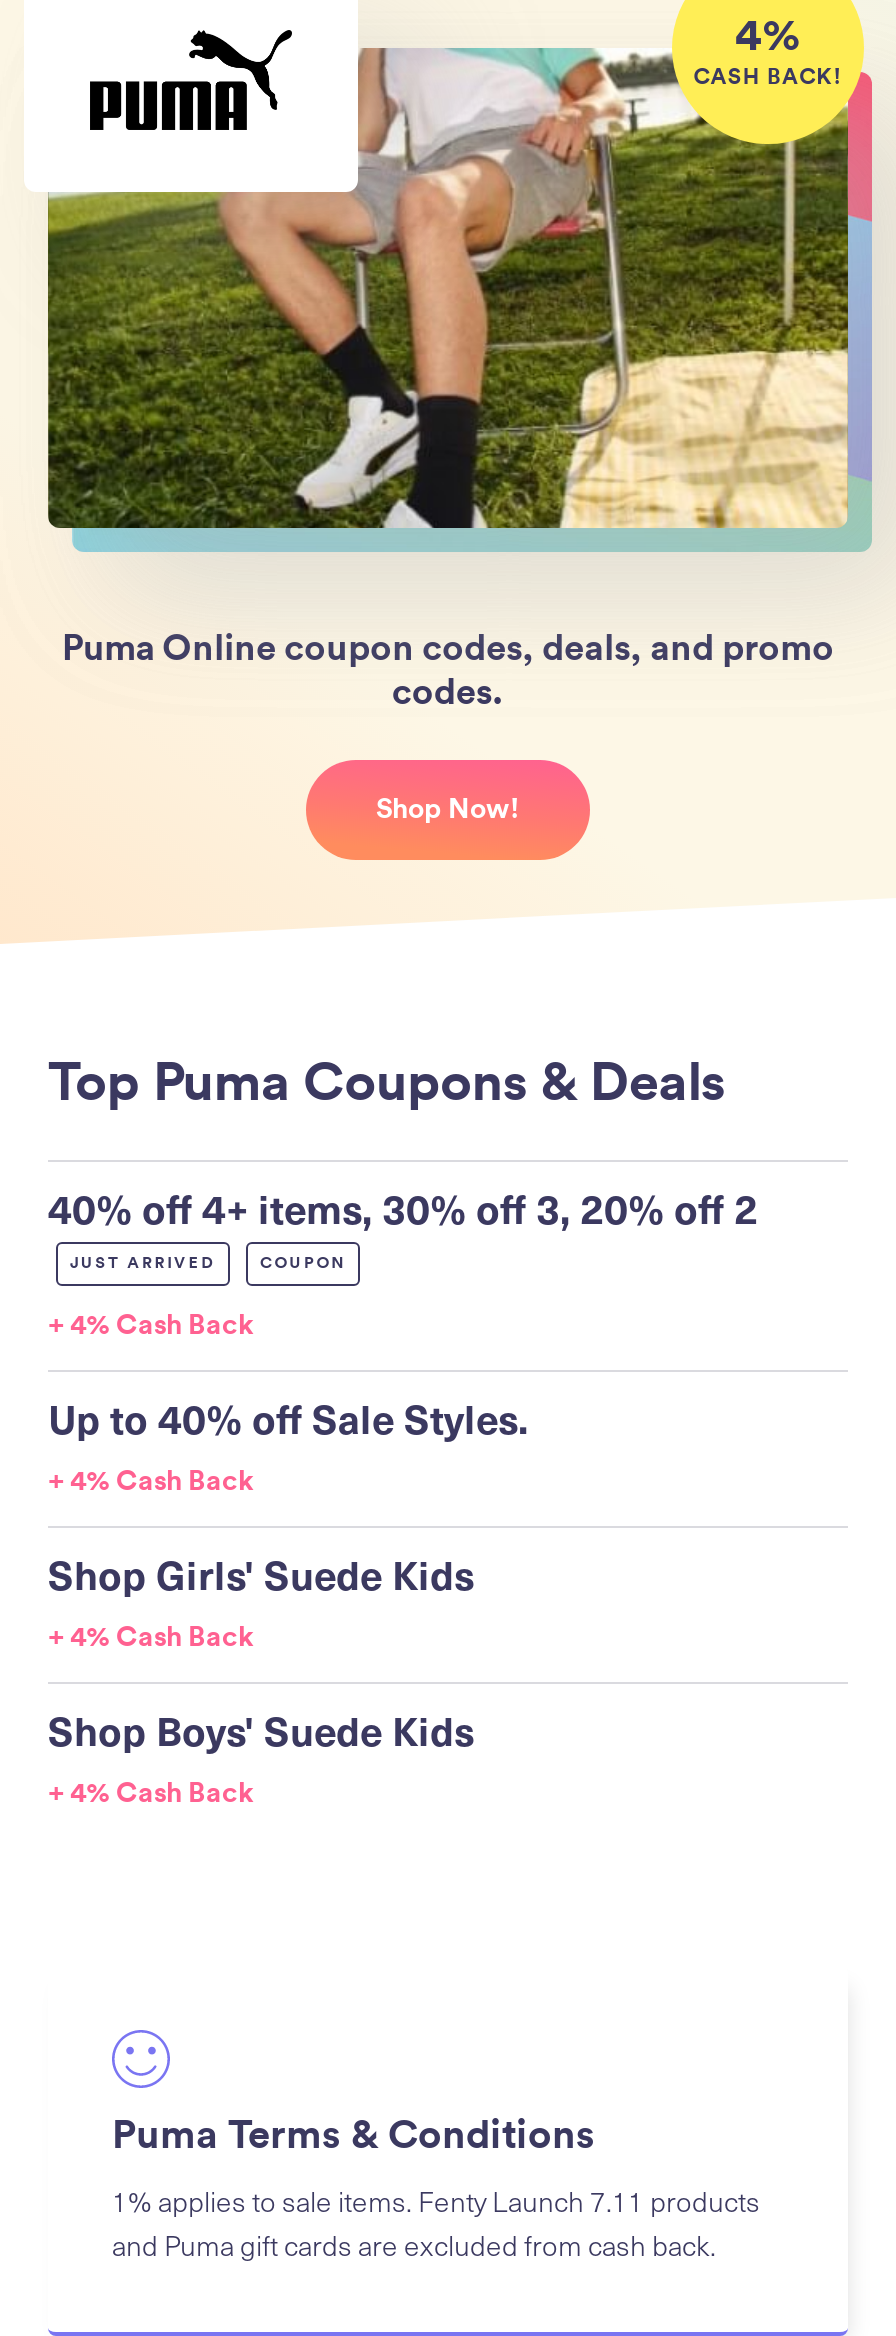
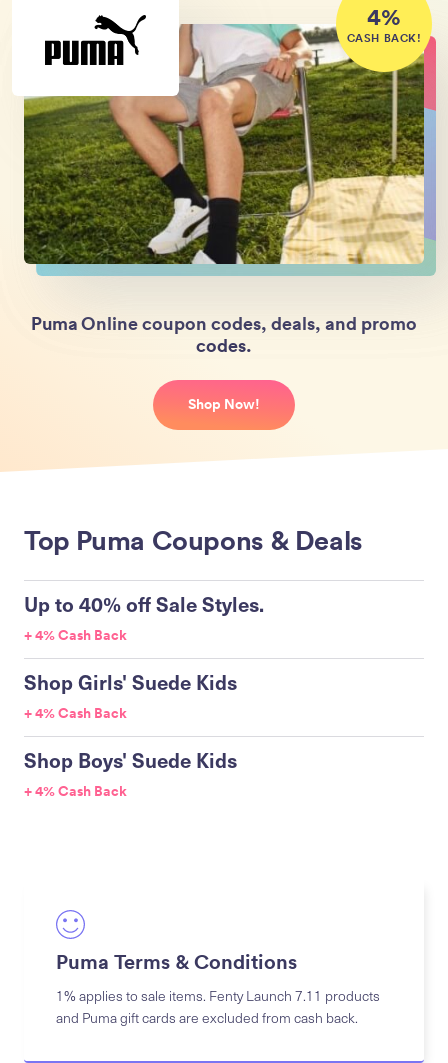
[48,1178,758,1344] 40% off 4+ items, 30% off 3, 20% off 2 | JUST ARRIVED | COUPON | + 4% Cash Back -> none

